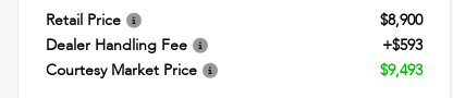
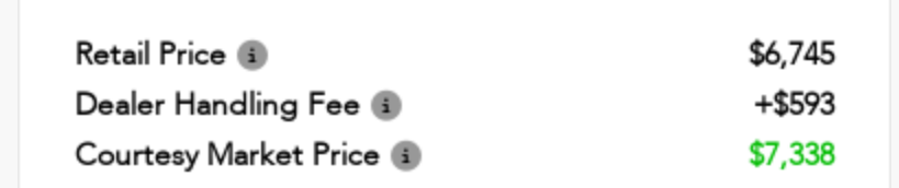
[380,9,423,30] $8,900 -> [749,33,834,74] $6,745
[380,59,423,80] $9,493 -> [749,133,834,175] $7,338

